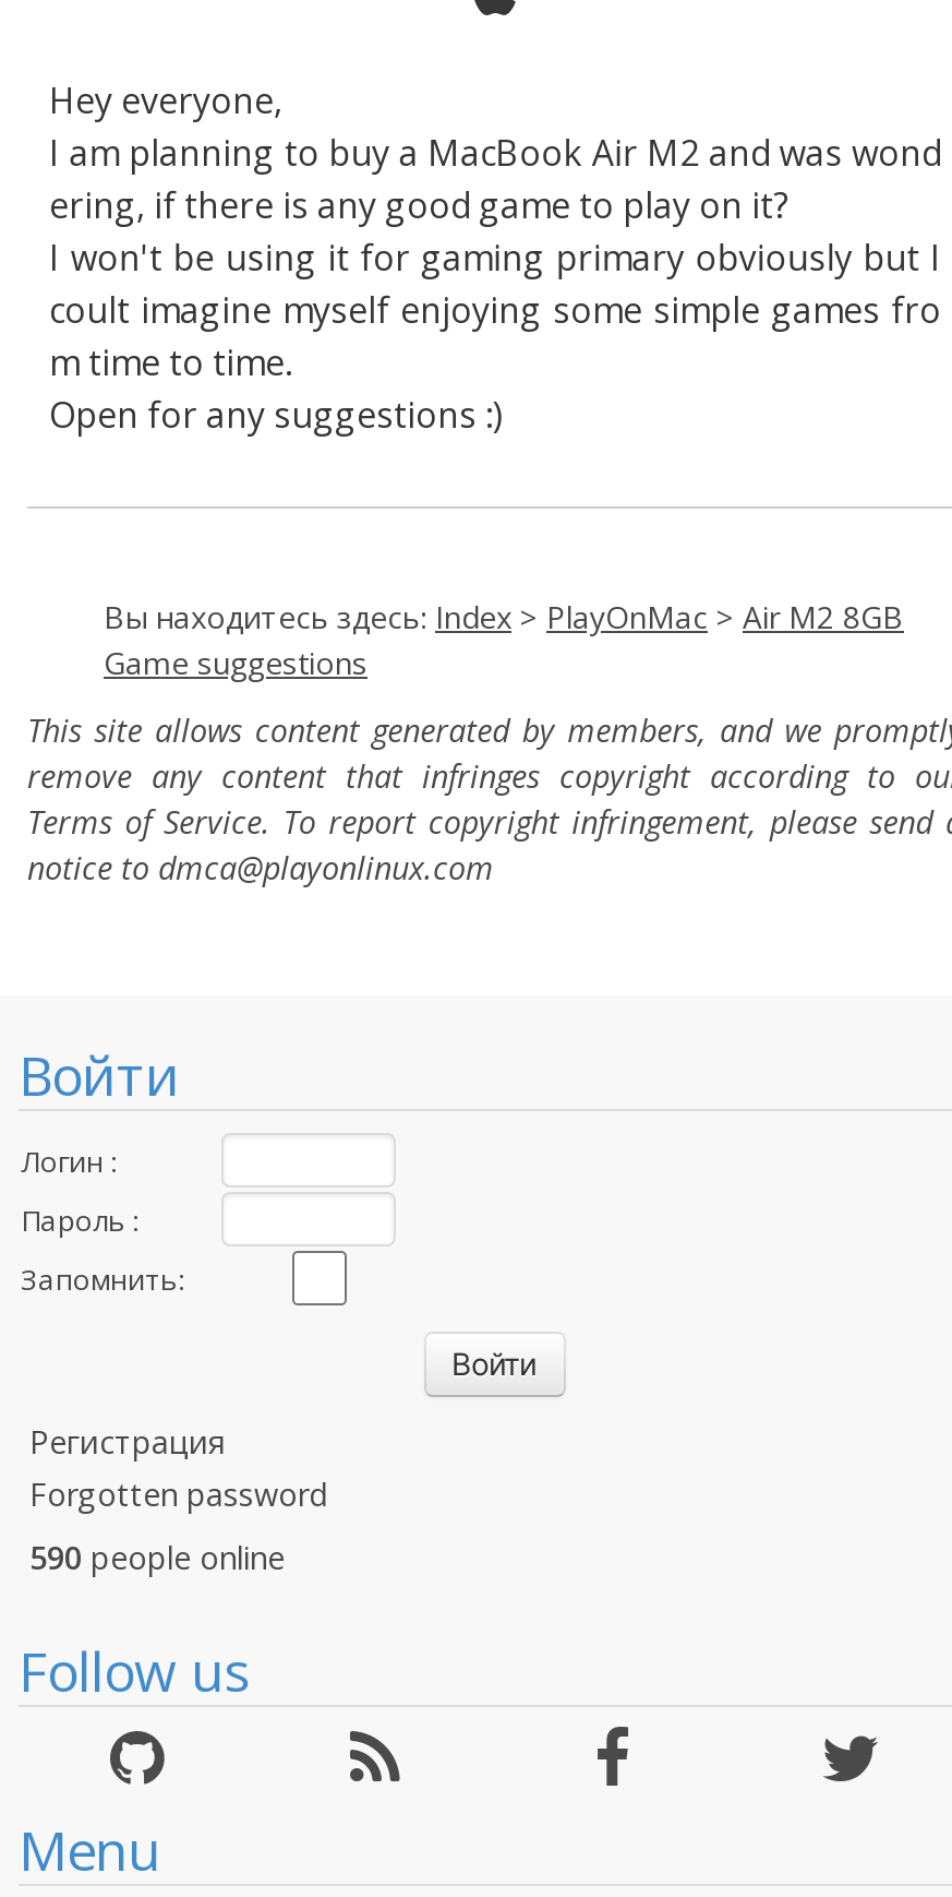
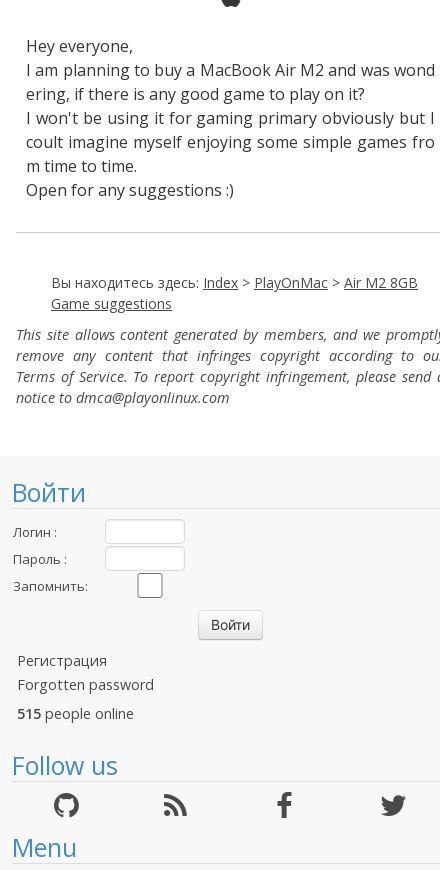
[29,1537,285,1578] 590 people online -> [17,704,134,723] 515 people online

